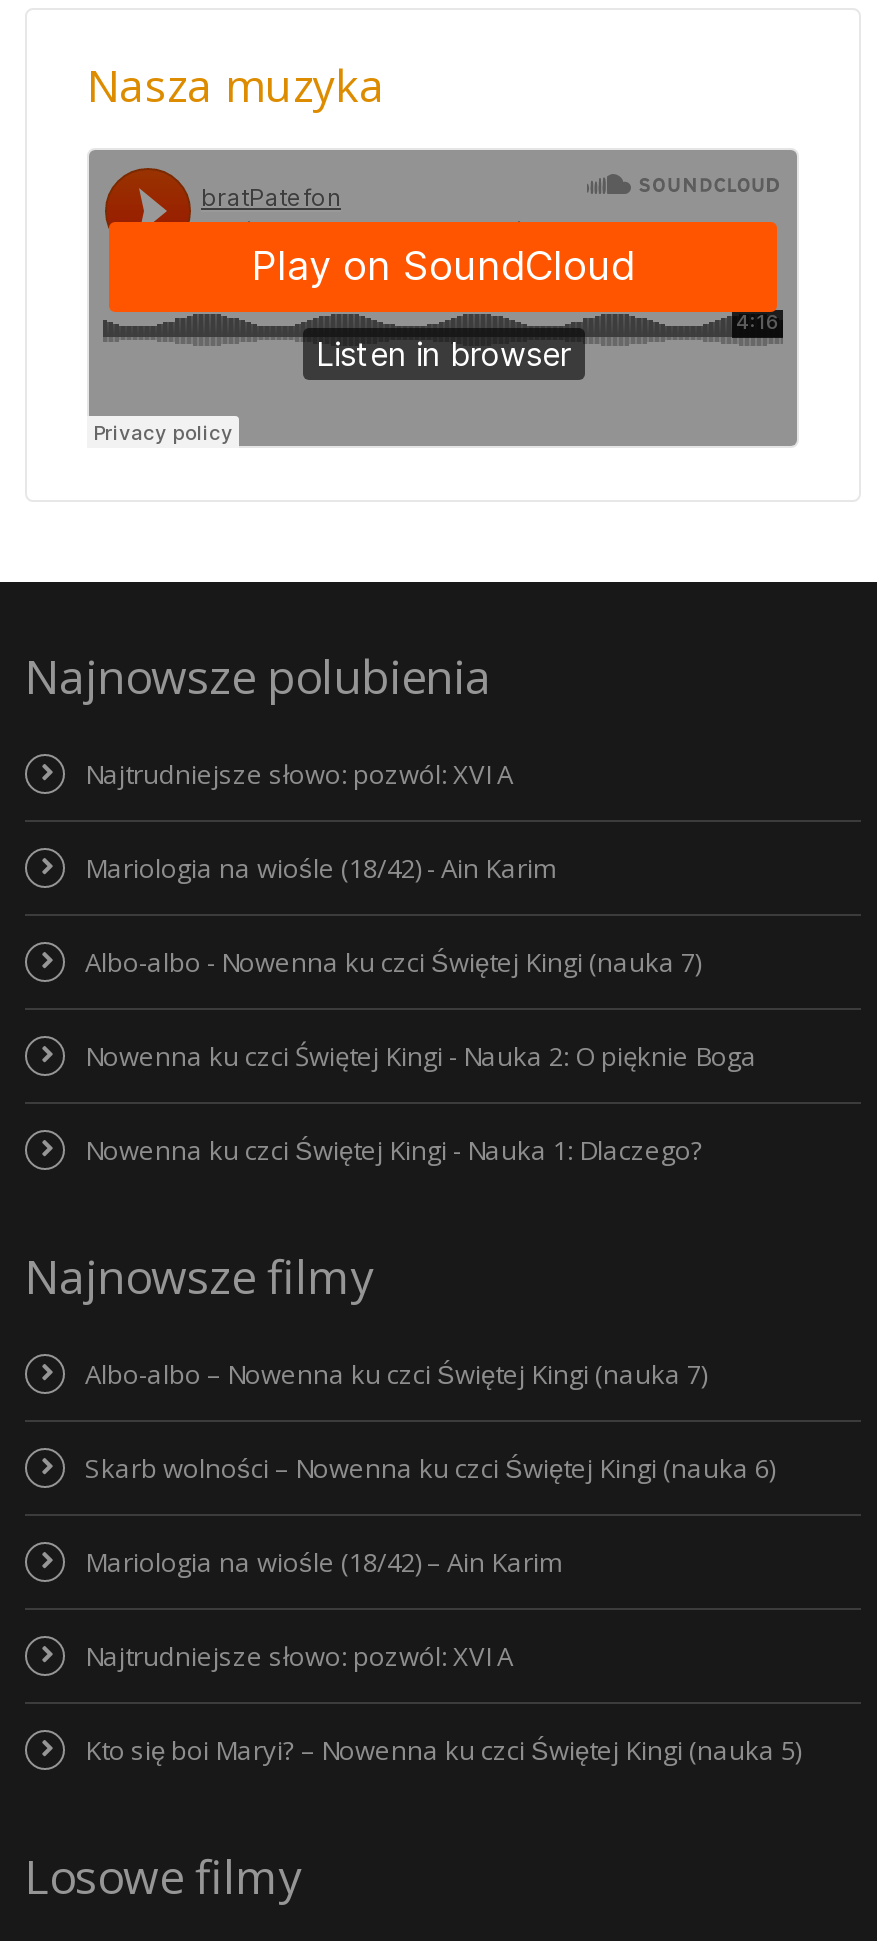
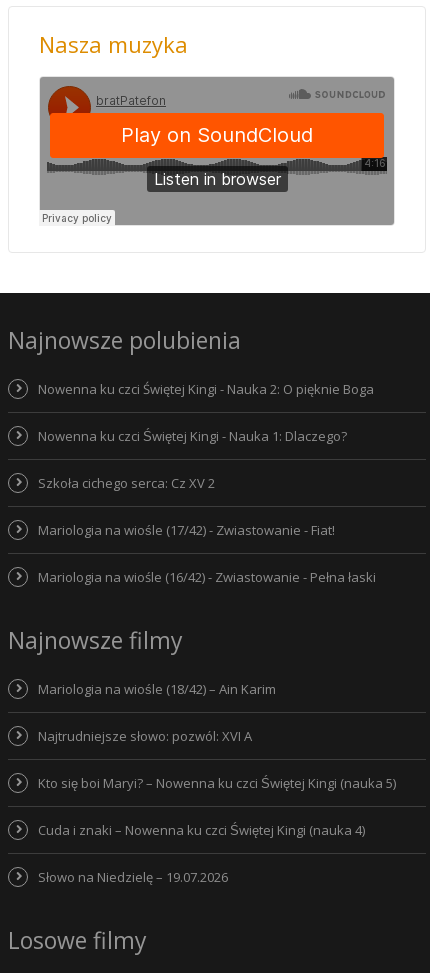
[85,755,701,979] Najtrudniejsze słowo: pozwól: XVI A | Mariologia na wiośle (18/42) - Ain Karim | Albo-albo - Nowenna ku czci Świętej Kingi (nauka 7) -> none
moved [85,1037,757,1167] -> [38,380,374,445]: Nowenna ku czci Świętej Kingi - Nauka 2: O pięknie Boga | Nowenna ku czci Świętej Kingi - Nauka 1: Dlaczego?
none -> [38,474,376,586] Szkoła cichego serca: Cz XV 2 | Mariologia na wiośle (17/42) - Zwiastowanie - Fiat! | Mariologia na wiośle (16/42) - Zwiastowanie - Pełna łaski
[85,1355,775,1485] Albo-albo – Nowenna ku czci Świętej Kingi (nauka 7) | Skarb wolności – Nowenna ku czci Świętej Kingi (nauka 6) -> none
moved [85,1543,801,1767] -> [38,680,396,792]: Mariologia na wiośle (18/42) – Ain Karim | Najtrudniejsze słowo: pozwól: XVI A | Kto się boi Maryi? – Nowenna ku czci Świętej Kingi (nauka 5)
none -> [38,821,365,886] Cuda i znaki – Nowenna ku czci Świętej Kingi (nauka 4) | Słowo na Niedzielę – 19.07.2026

